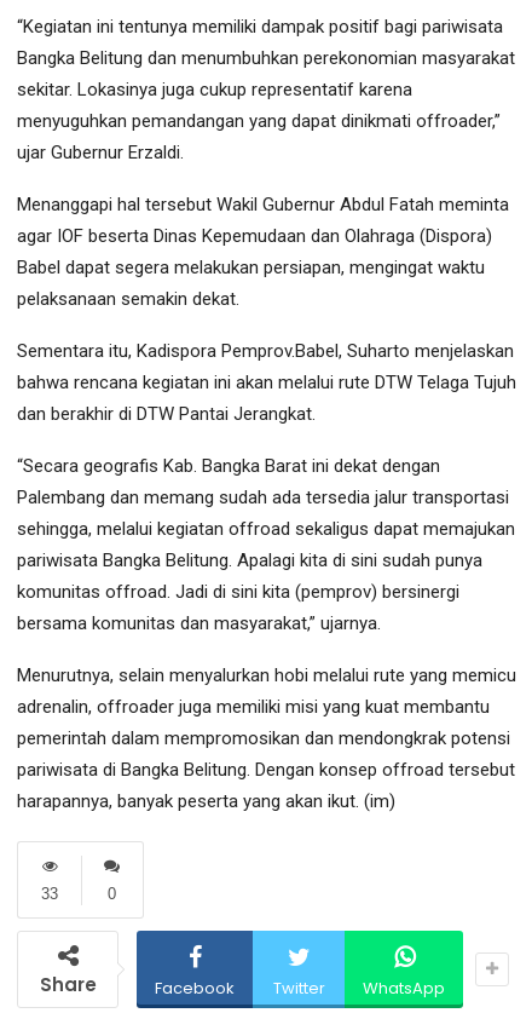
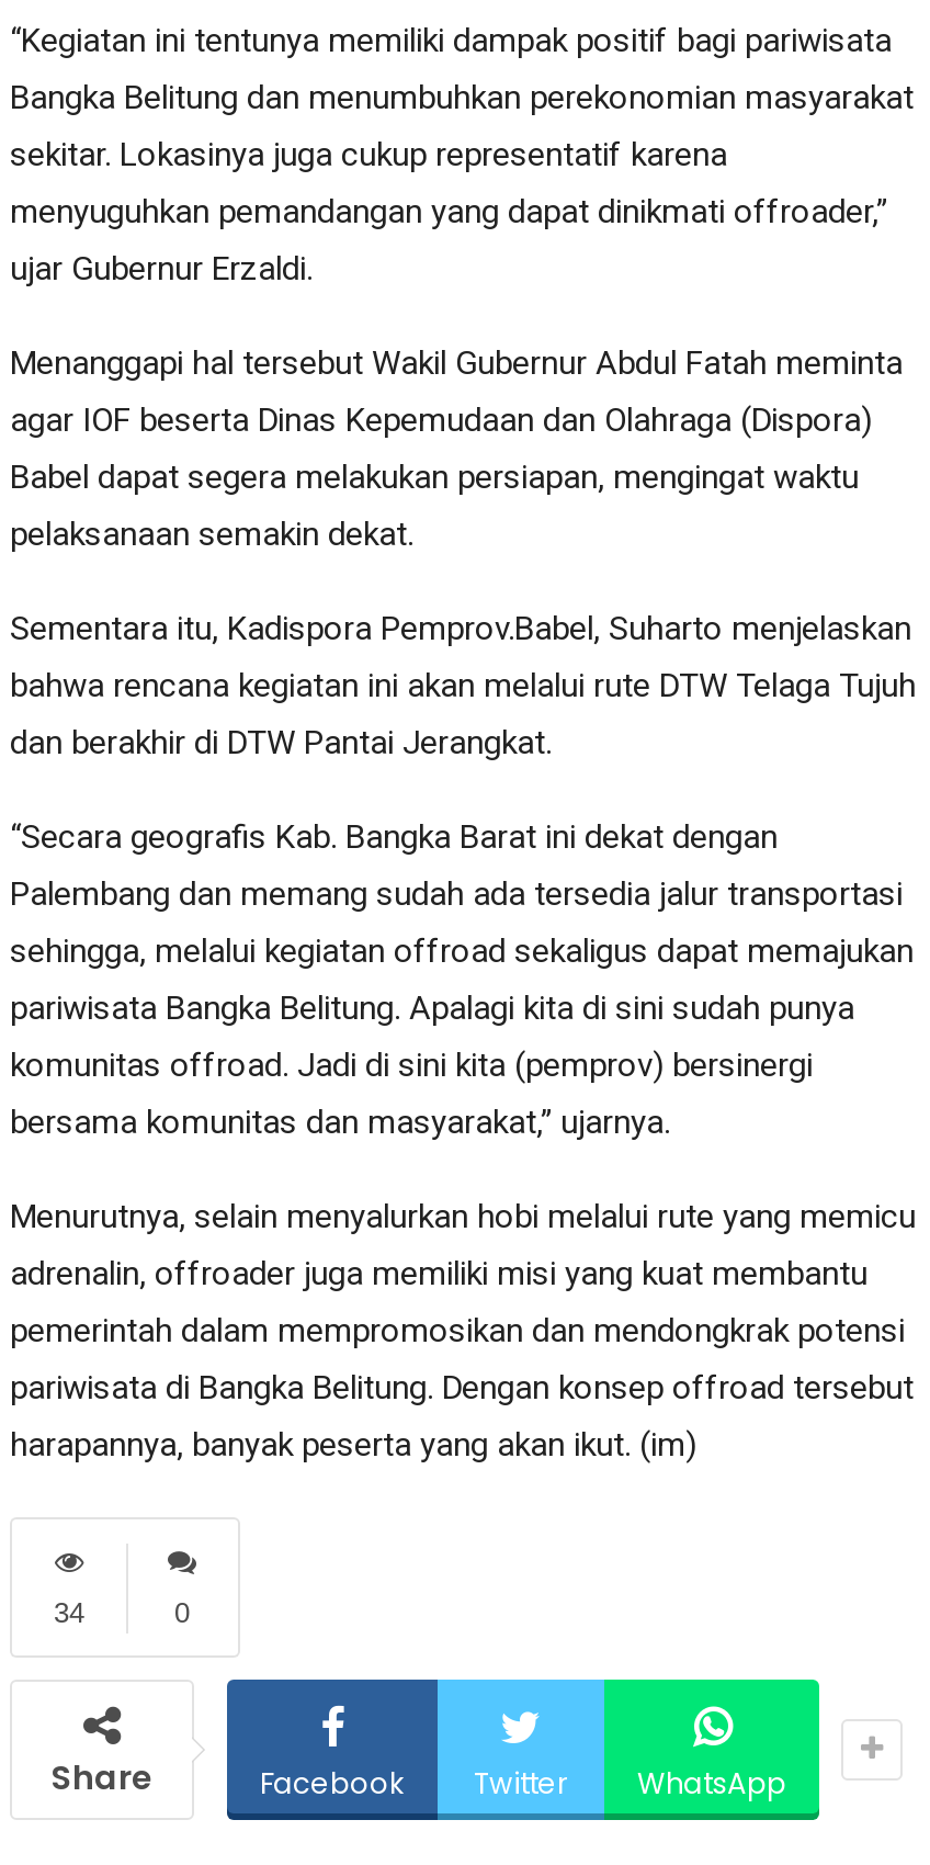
[41,885,58,903] 33 -> [54,1597,84,1630] 34

